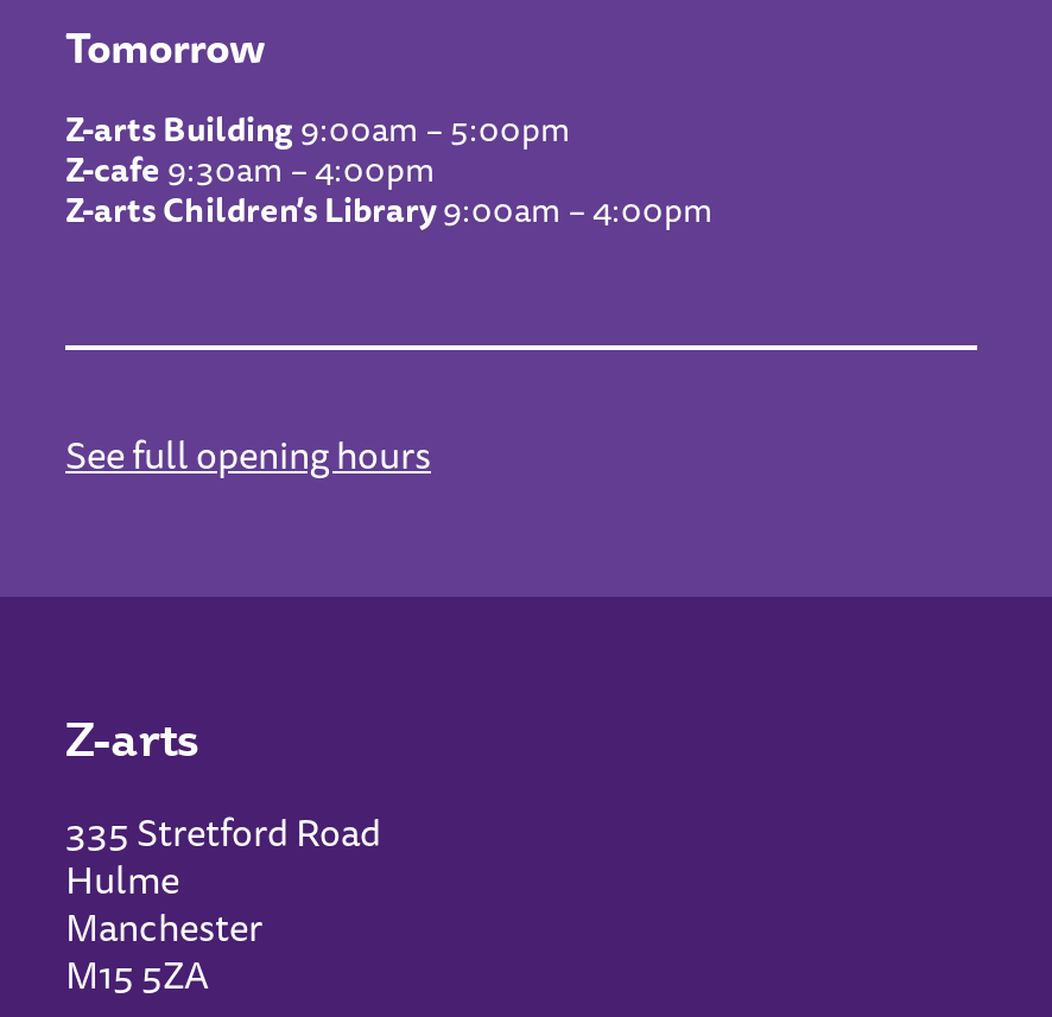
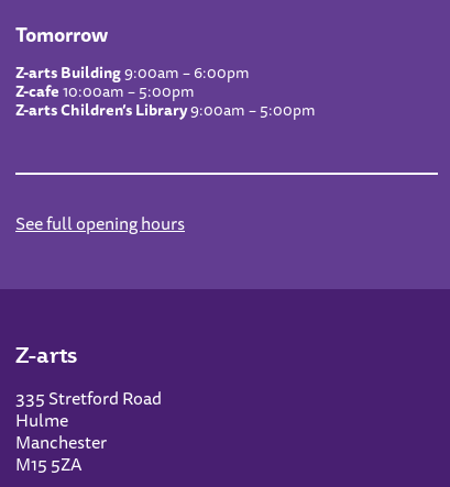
[65,103,571,155] Z-arts Building 9:00am – 5:00pm -> [15,60,250,85] Z-arts Building 9:00am – 6:00pm
[65,144,436,196] Z-cafe 9:30am – 4:00pm -> [15,79,195,103] Z-cafe 10:00am – 5:00pm
[65,184,714,236] Z-arts Children’s Library9:00am – 4:00pm -> [15,98,316,122] Z-arts Children’s Library9:00am – 5:00pm

